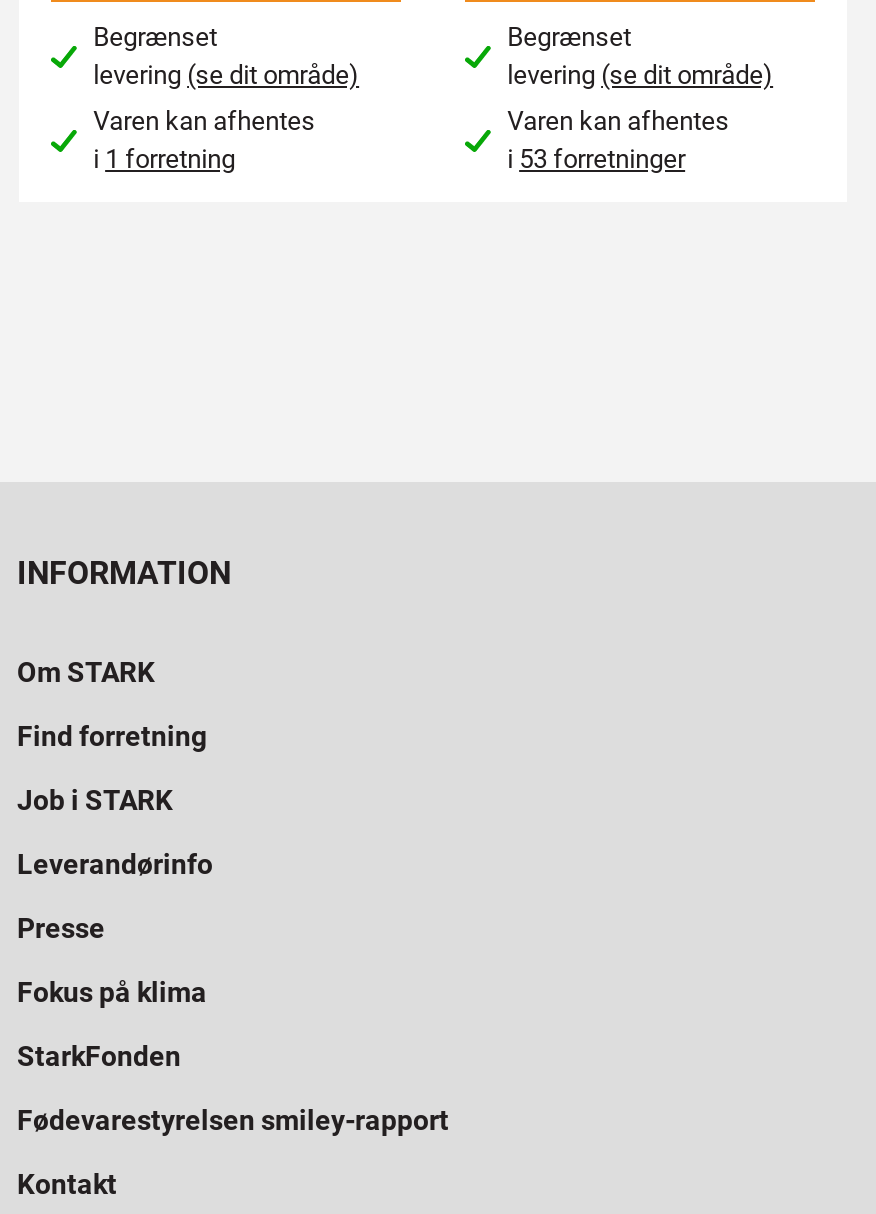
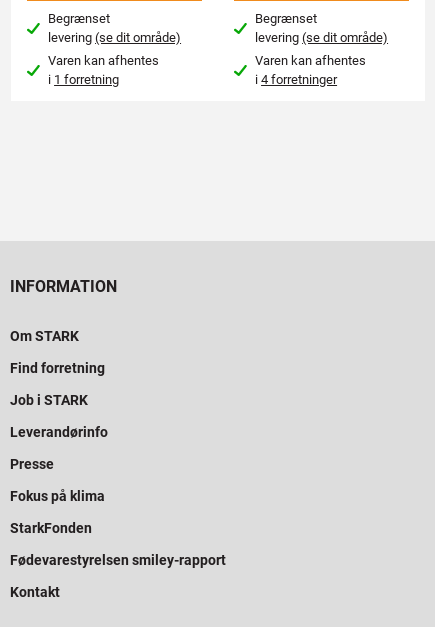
[507,145,685,175] i 53 forretninger -> [255,72,337,87] i 4 forretninger

